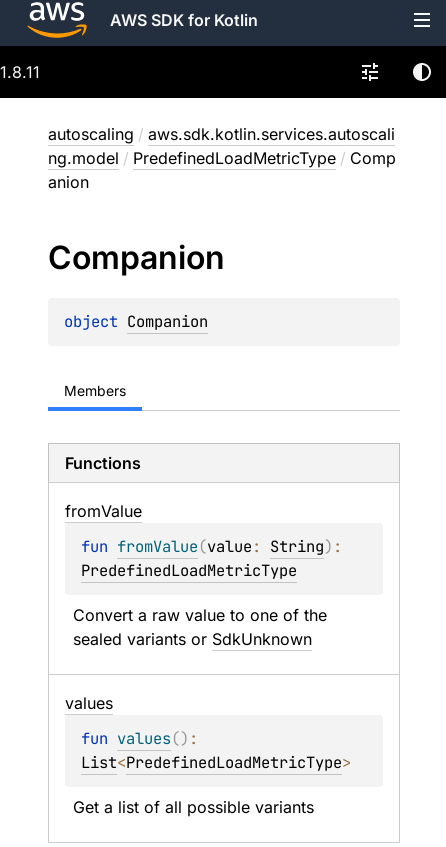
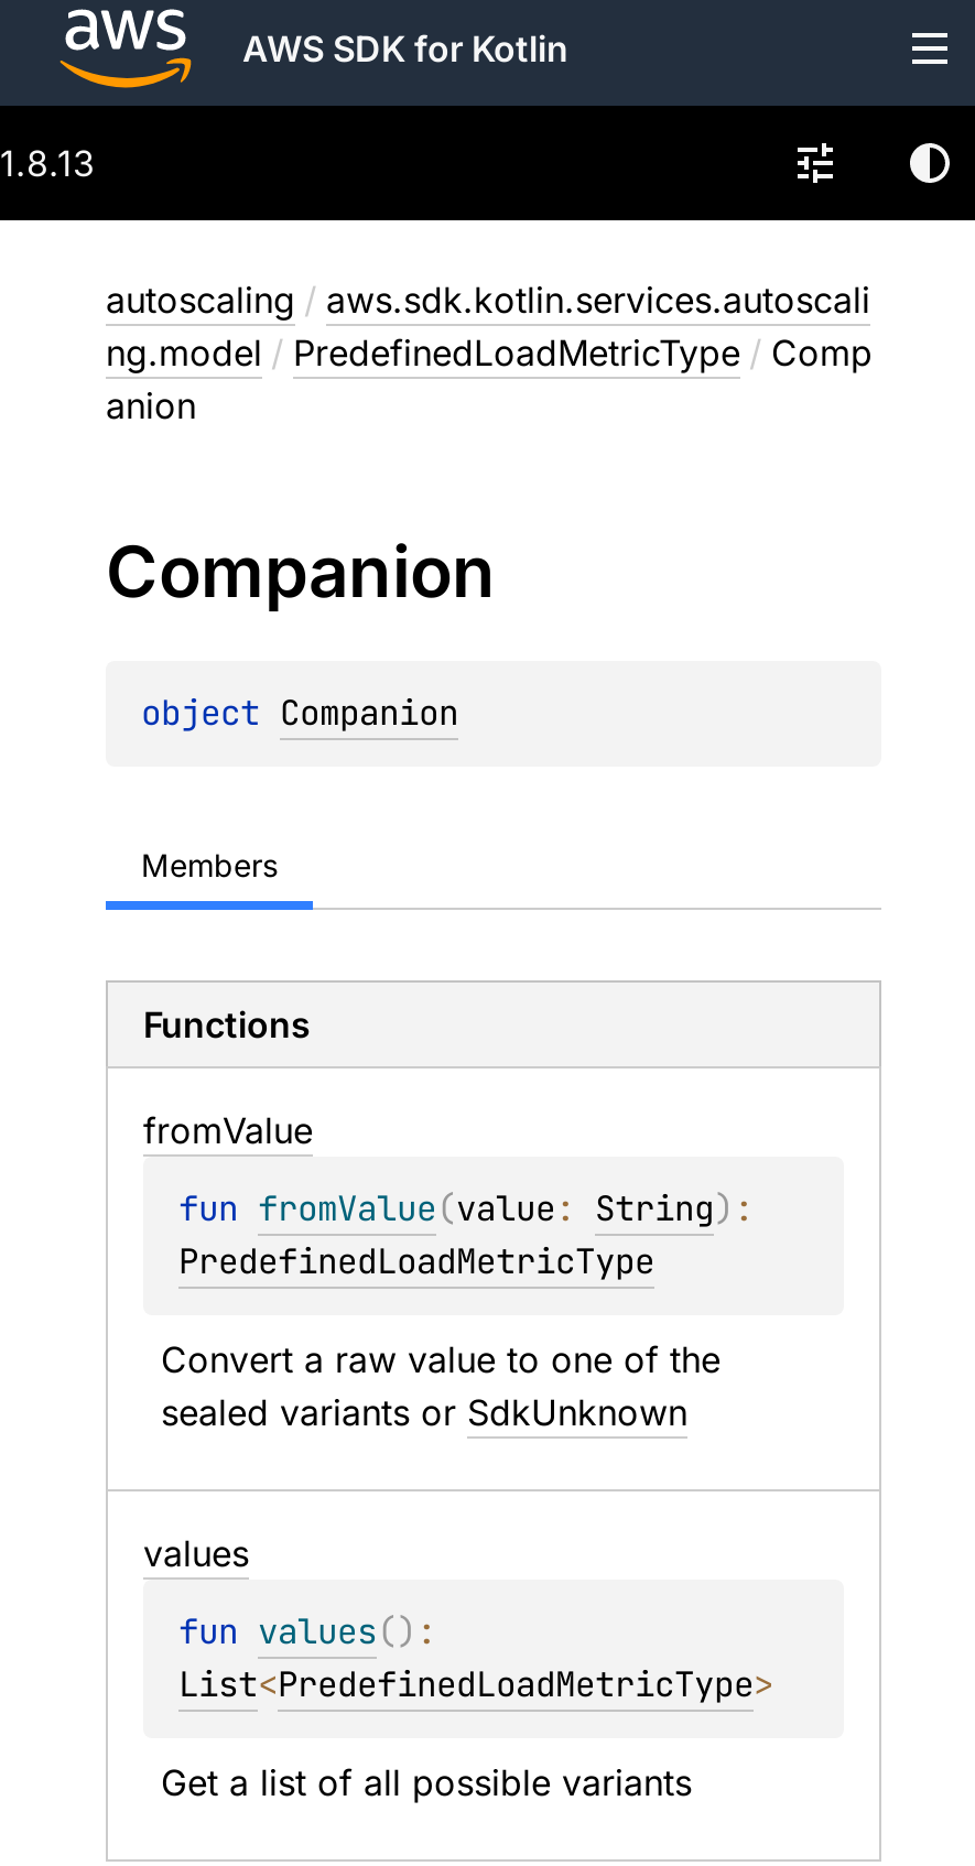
[0,62,40,82] 1.8.11 -> [0,141,95,185] 1.8.13

